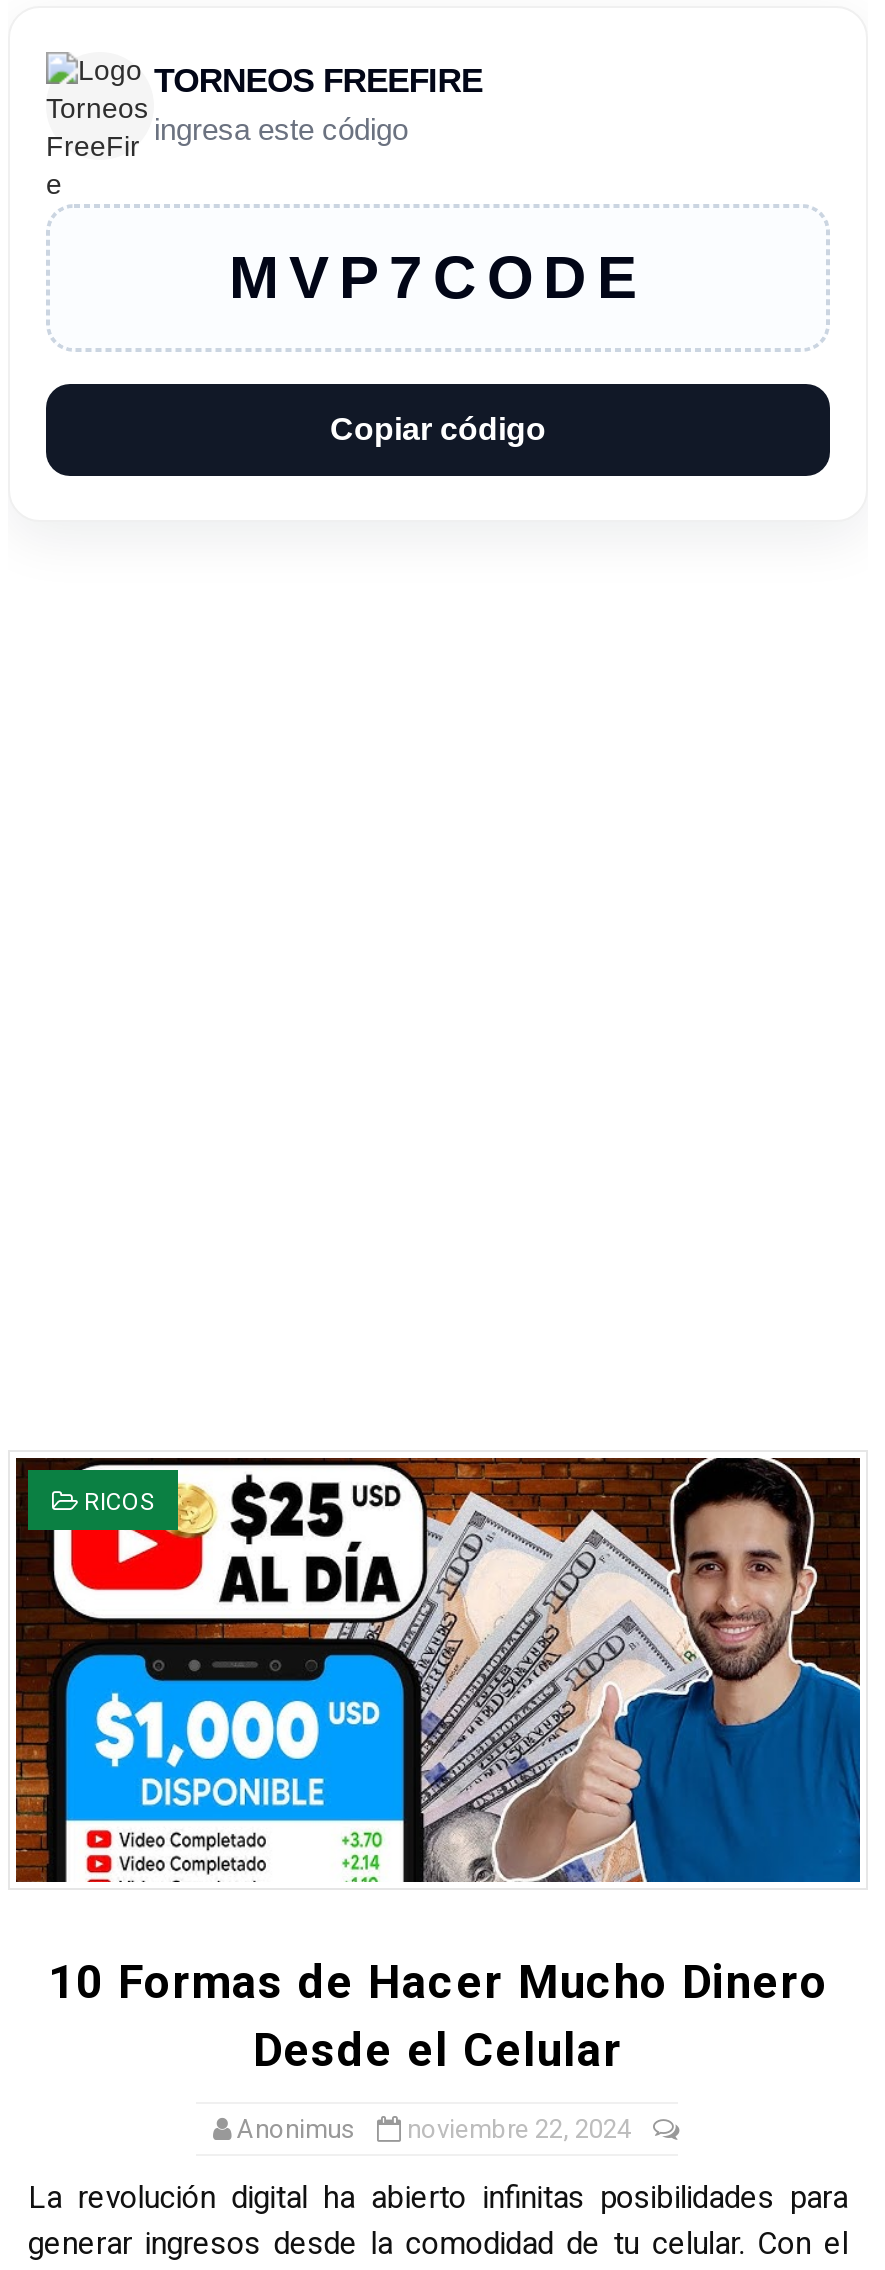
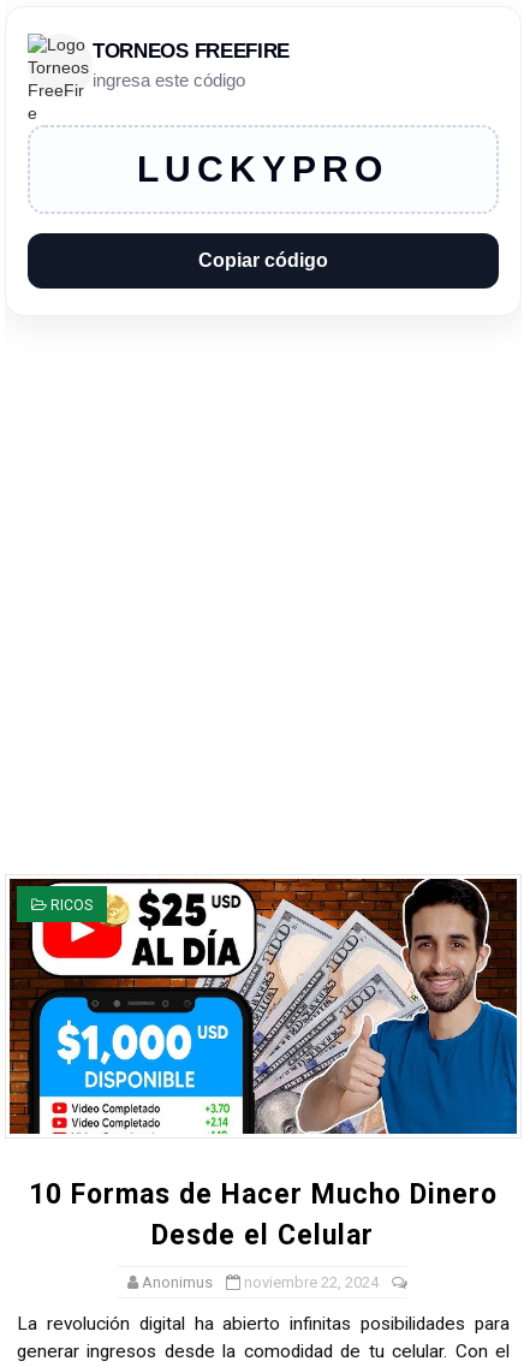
[229,244,647,310] MVP7CODE -> [138,149,389,189] LUCKYPRO

